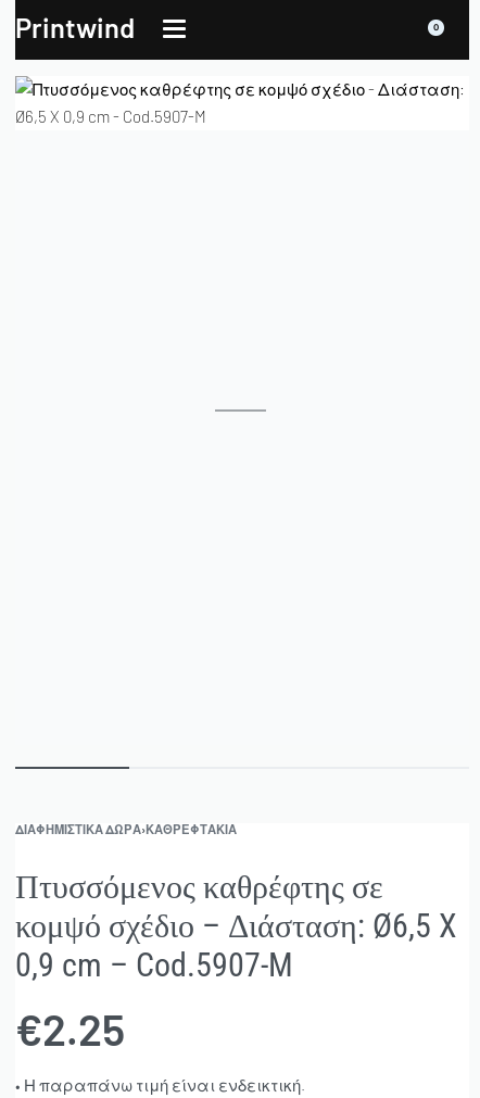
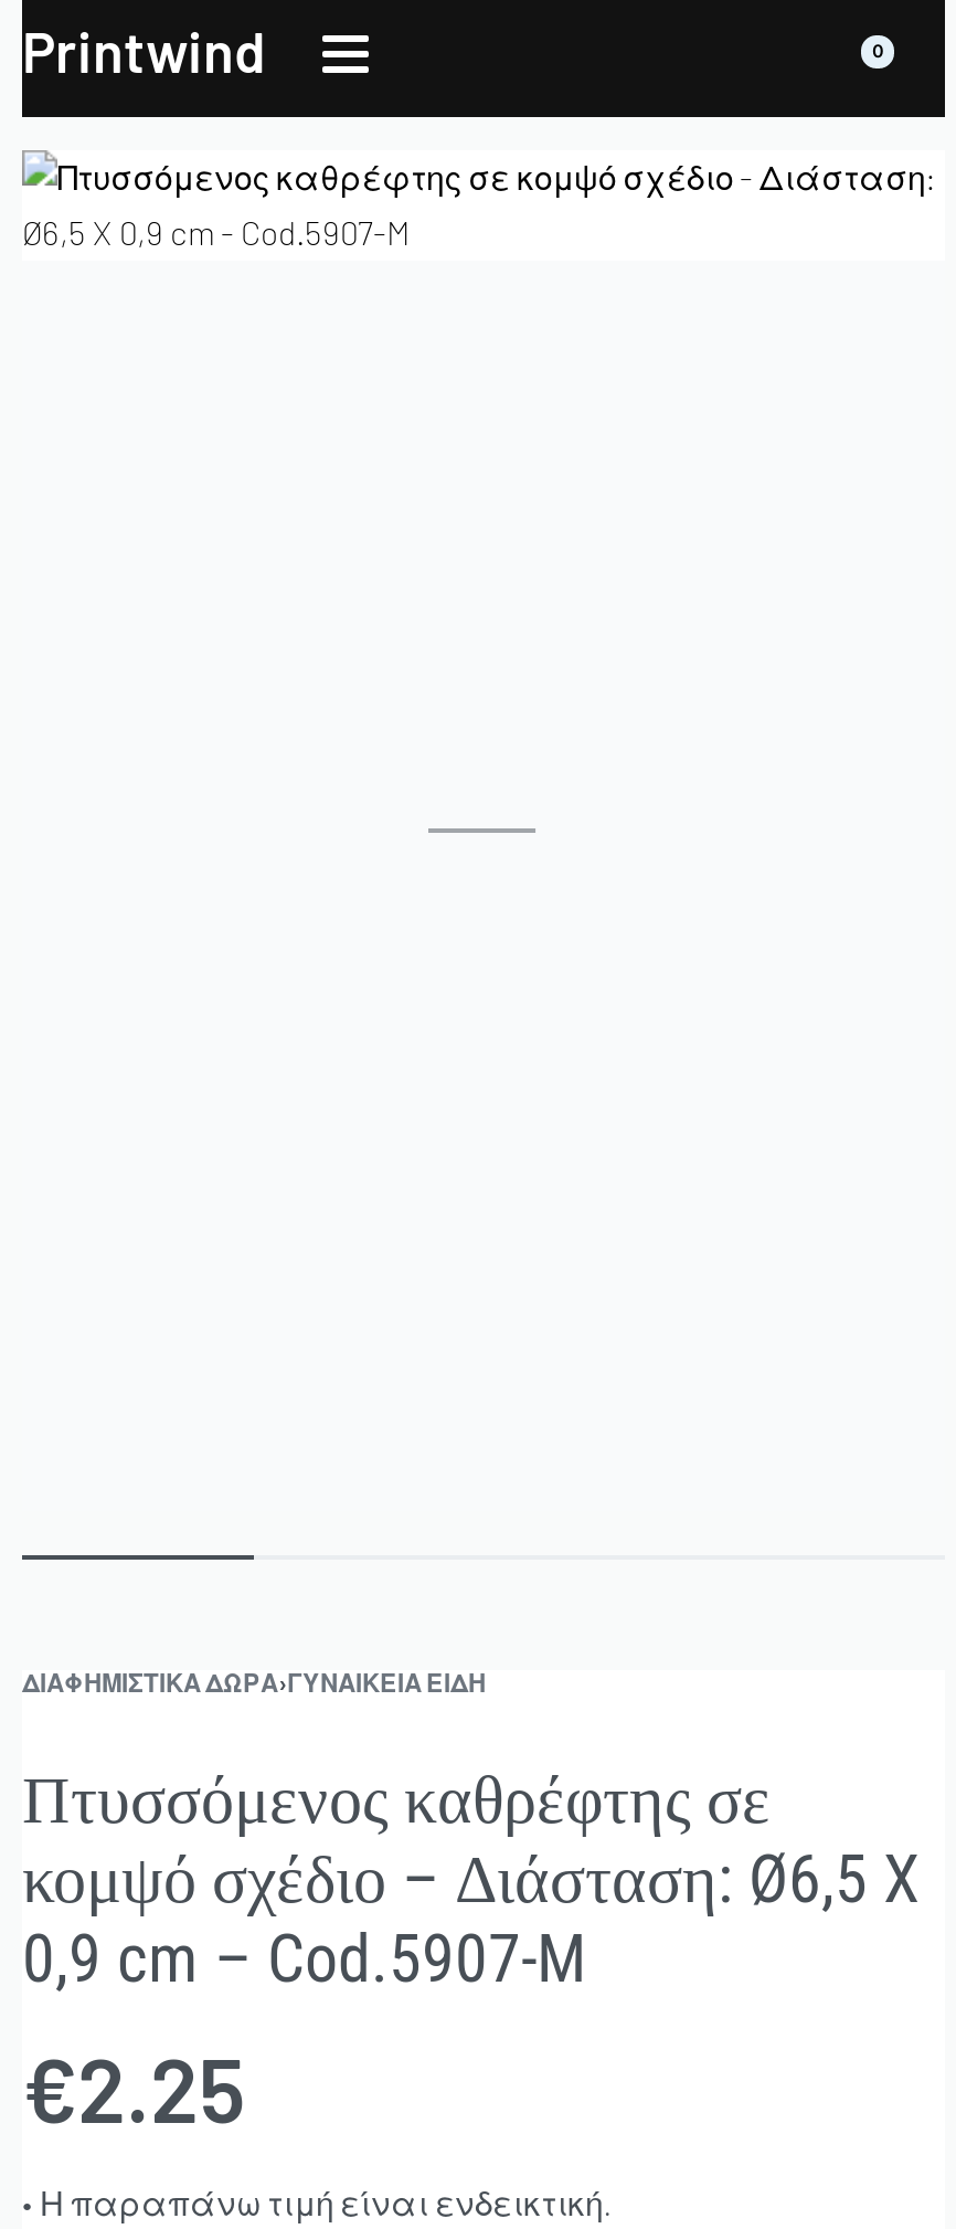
[15,822,237,836] ΔΙΑΦΗΜΙΣΤΙΚΆ ΔΏΡΑ›ΚΑΘΡΕΦΤΆΚΙΑ -> [22,1667,486,1695] ΔΙΑΦΗΜΙΣΤΙΚΆ ΔΏΡΑ›ΓΥΝΑΙΚΕΊΑ ΕΊΔΗ

